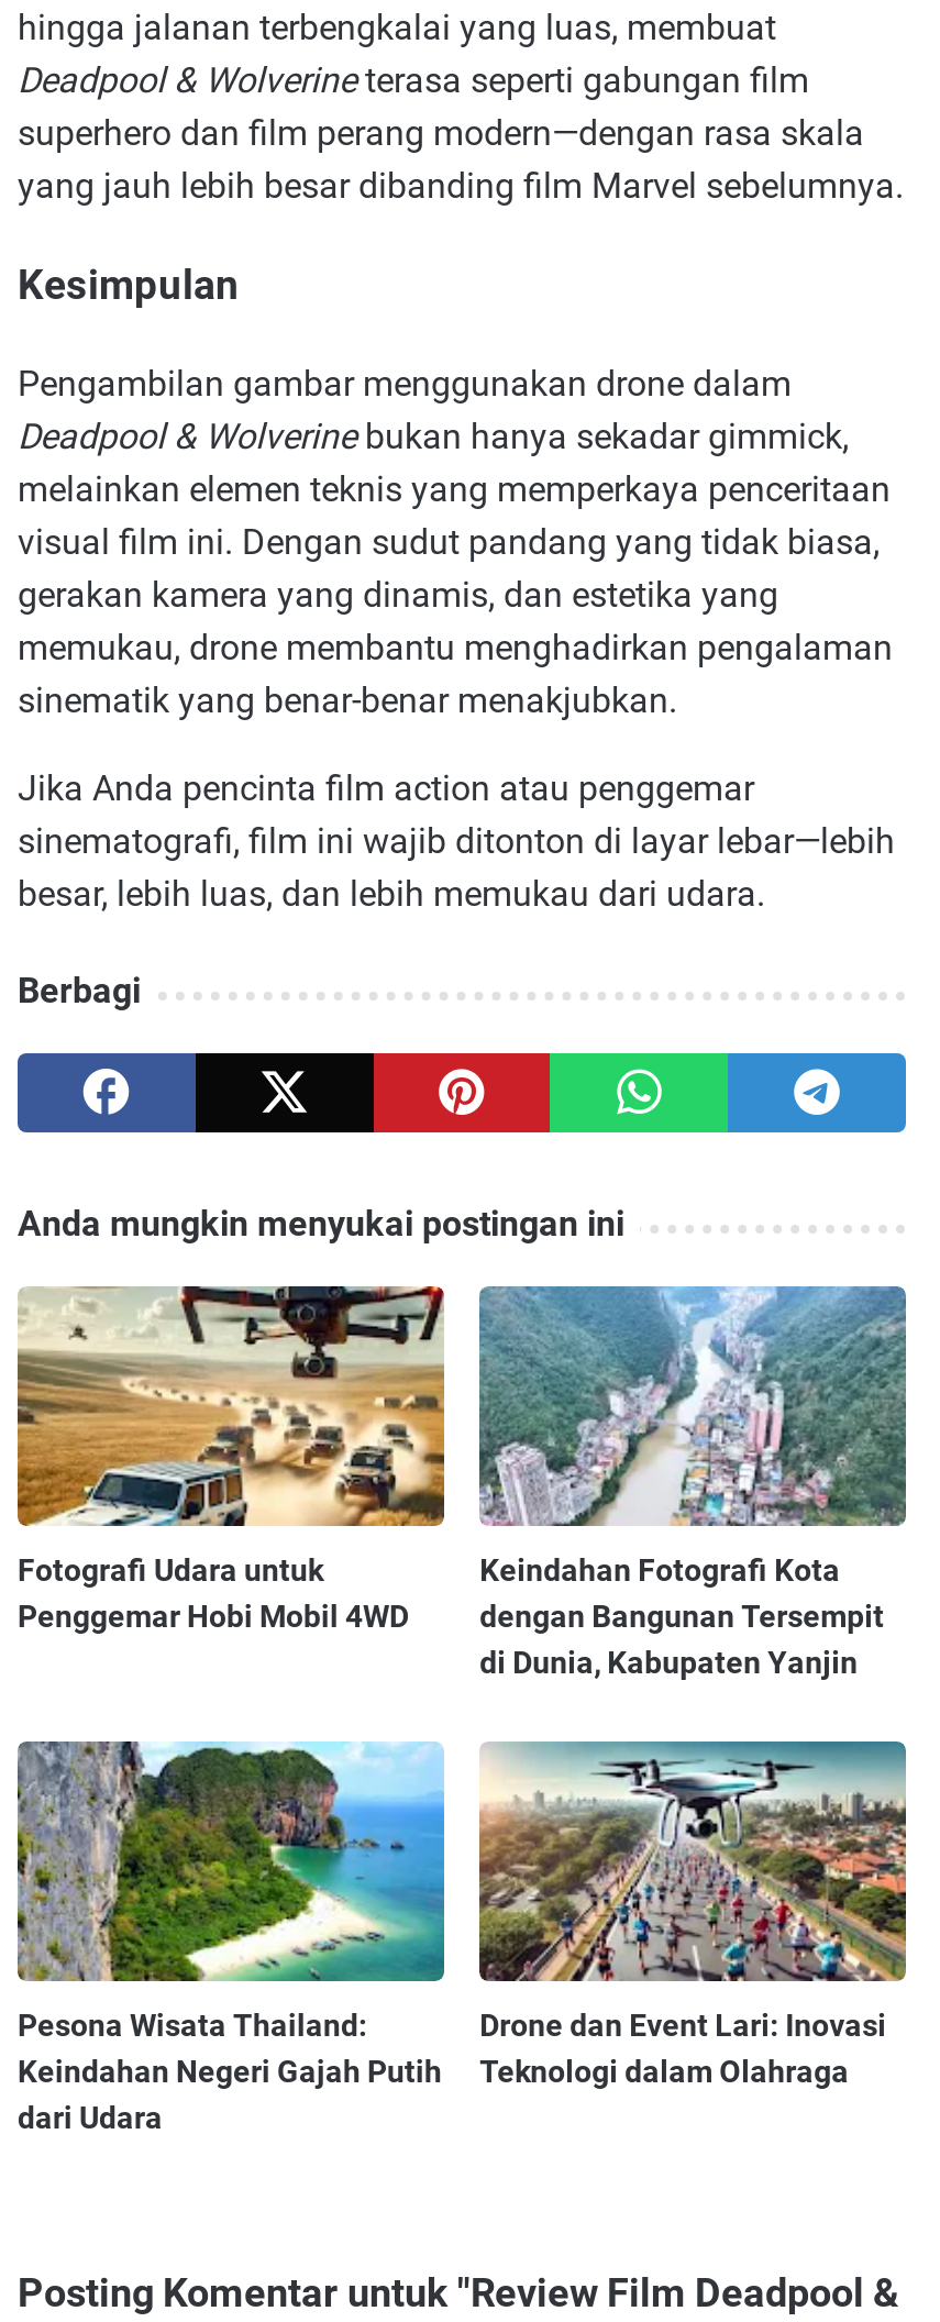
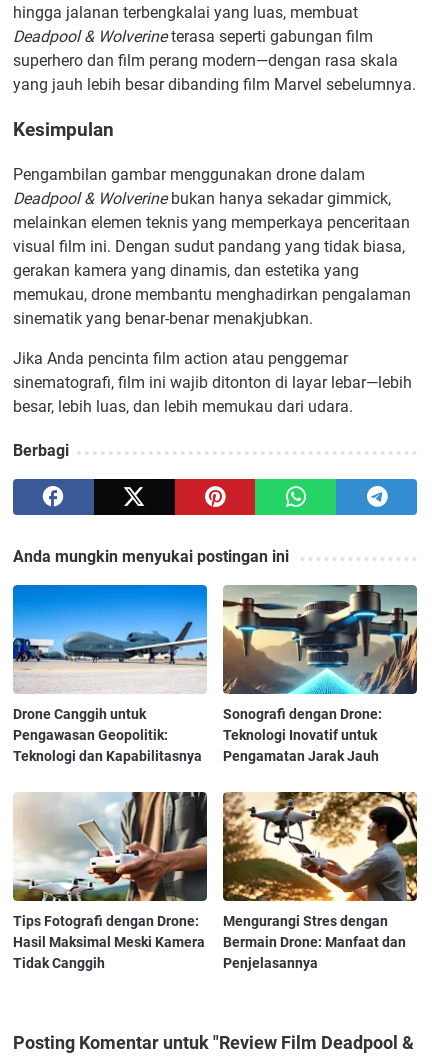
[15,1284,446,1633] [image] | Fotografi Udara untuk | Penggemar Hobi Mobil 4WD -> [12,584,208,764] [image] | Drone Canggih untuk | Pengawasan Geopolitik: | Teknologi dan Kapabilitasnya
[477,1284,908,1679] [image] | Keindahan Fotografi Kota | dengan Bangunan Tersempit | di Dunia, Kabupaten Yanjin -> [222,584,418,764] [image] | Sonografi dengan Drone: | Teknologi Inovatif untuk | Pengamatan Jarak Jauh
[15,1739,446,2135] [image] | Pesona Wisata Thailand: | Keindahan Negeri Gajah Putih | dari Udara -> [13,791,208,971] [image] | Tips Fotografi dengan Drone: | Hasil Maksimal Meski Kamera | Tidak Canggih
[477,1739,908,2088] [image] | Drone dan Event Lari: Inovasi | Teknologi dalam Olahraga -> [222,791,418,971] [image] | Mengurangi Stres dengan | Bermain Drone: Manfaat dan | Penjelasannya

